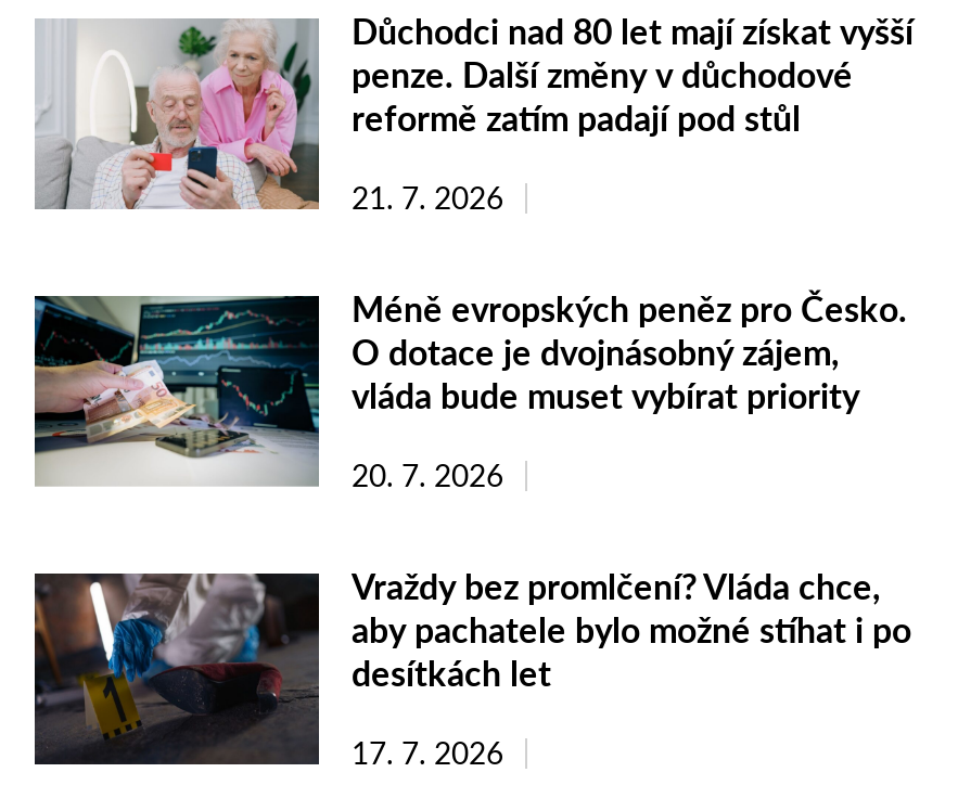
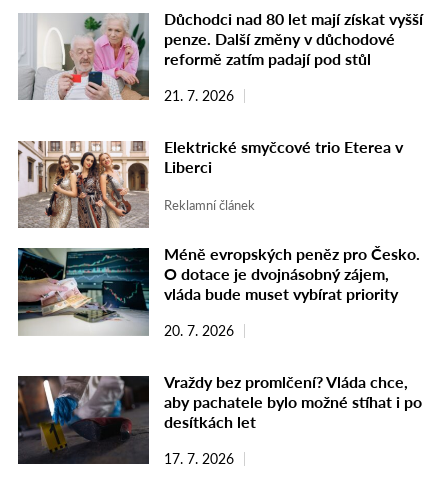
none -> [18,137,403,228] [image] | Elektrické smyčcové trio Eterea v | Liberci | Reklamní článek

